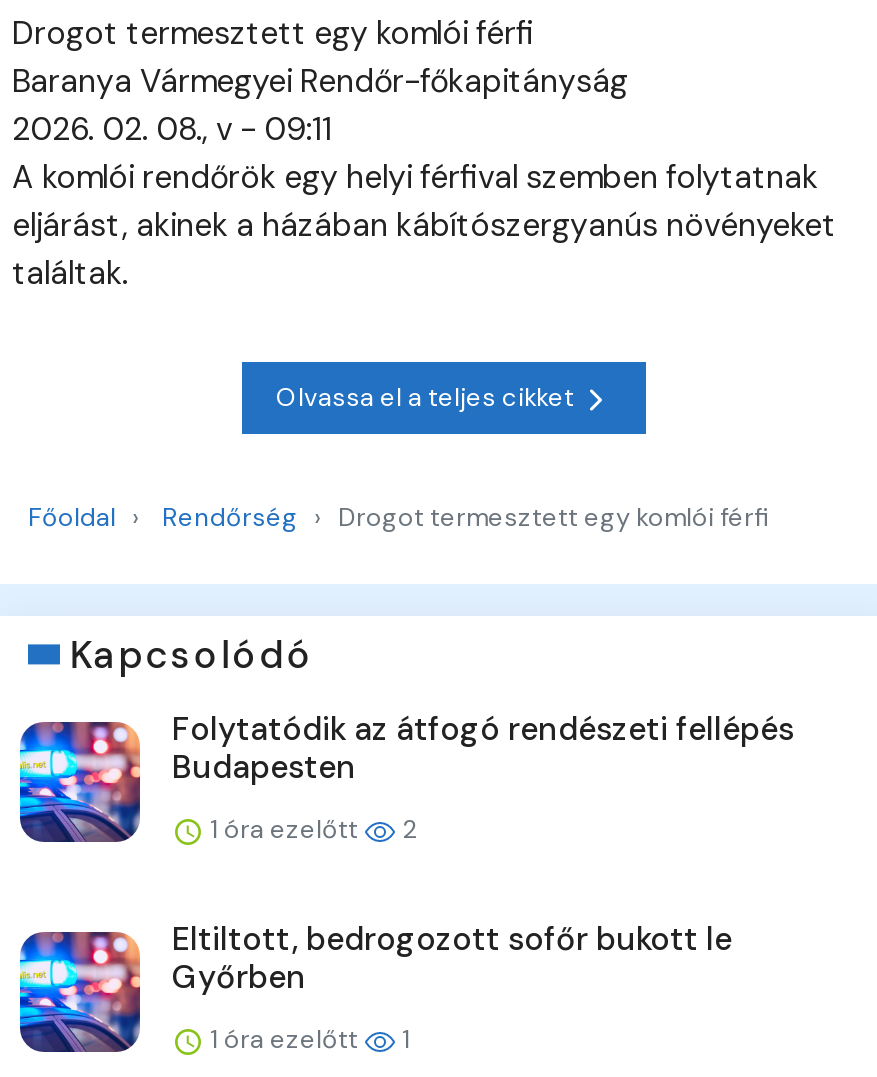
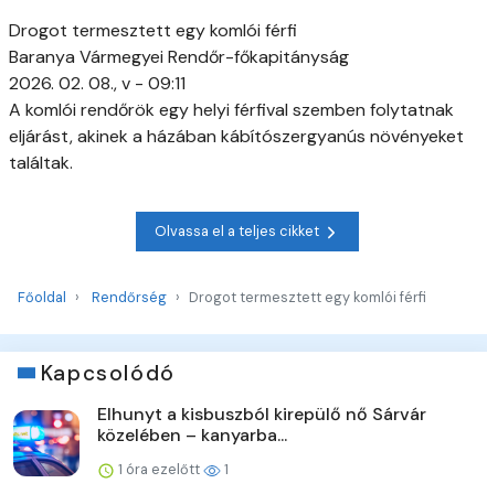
[172,708,794,998] Folytatódik az átfogó rendészeti fellépés | Budapesten | 1 óra ezelőtt | 2 | Eltiltott, bedrogozott sofőr bukott le | Győrben -> [97,402,426,447] Elhunyt a kisbuszból kirepülő nő Sárvár | közelében – kanyarba...

